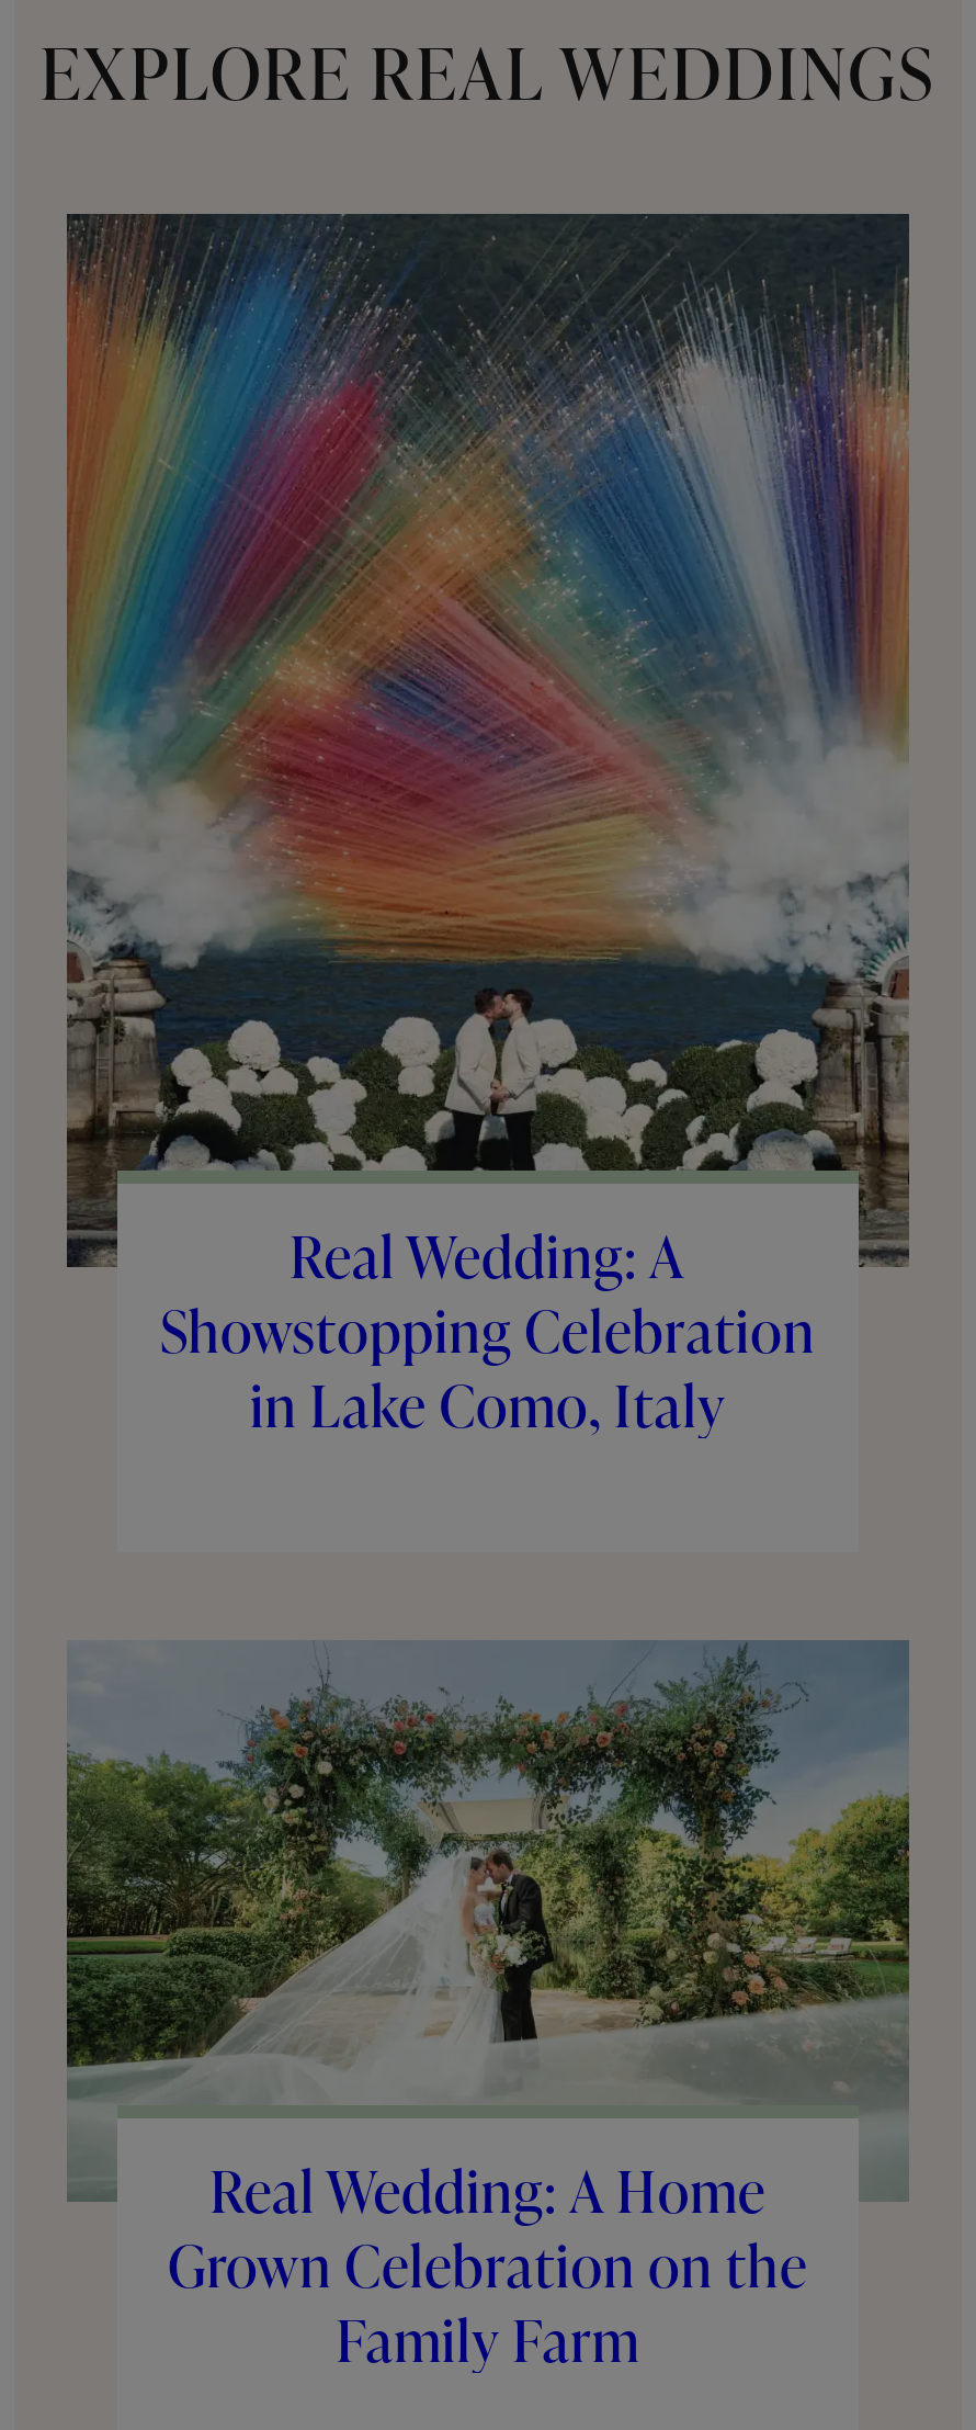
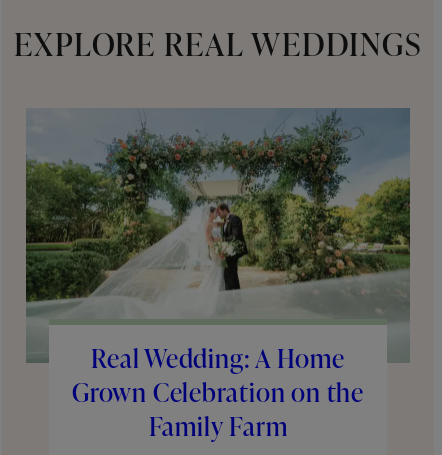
[65,212,911,1442] [image] | Real Wedding: A | Showstopping Celebration | in Lake Como, Italy -> none

